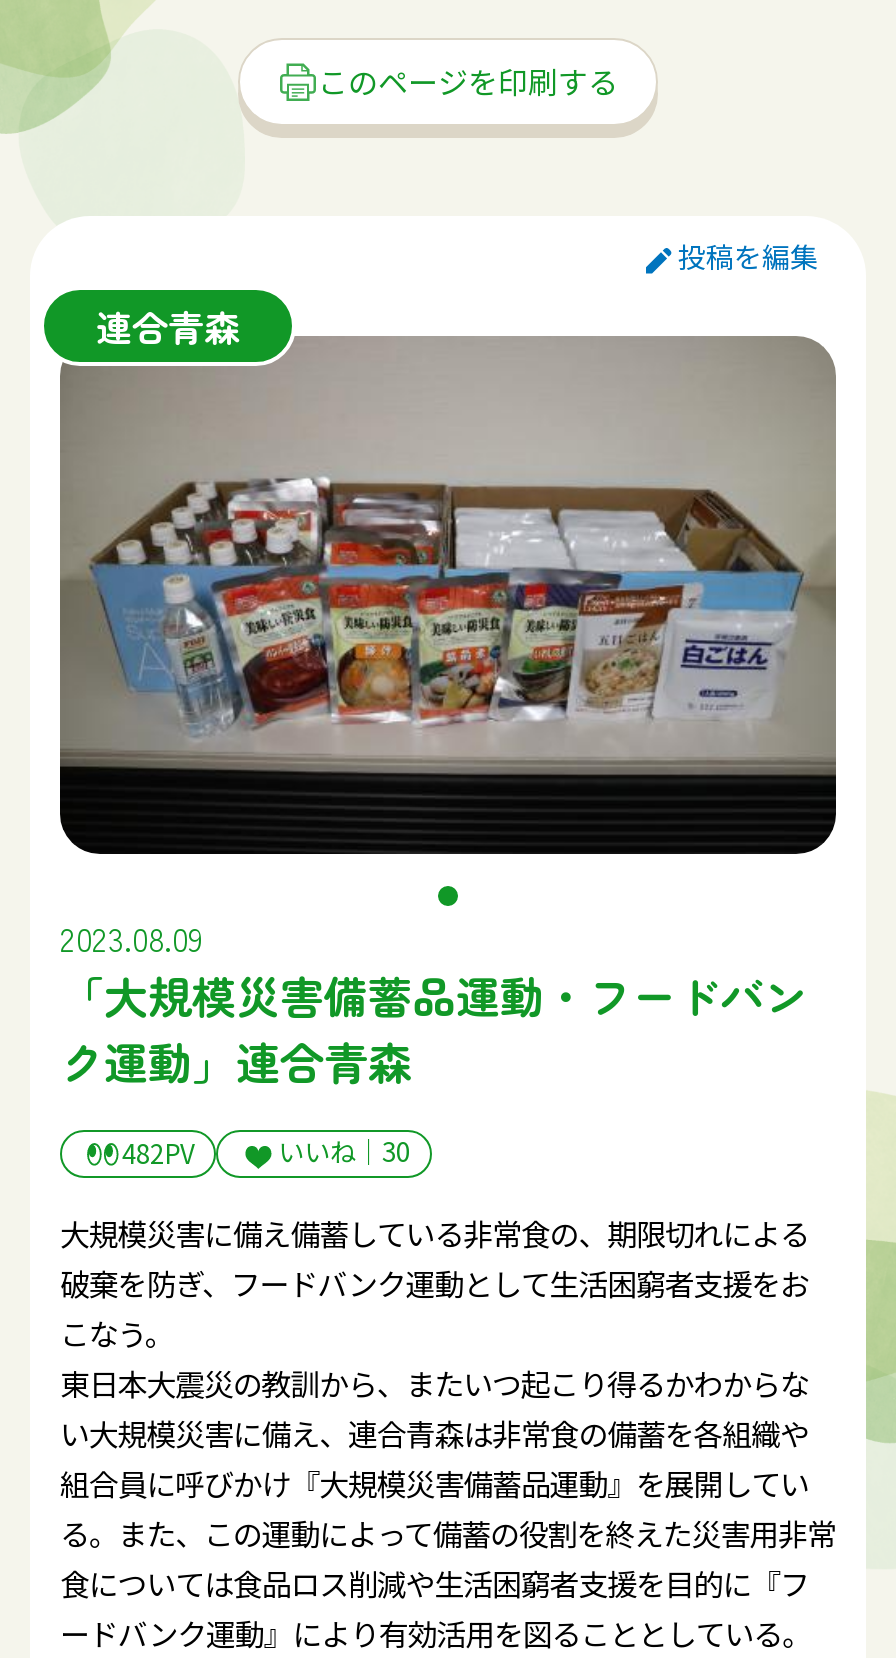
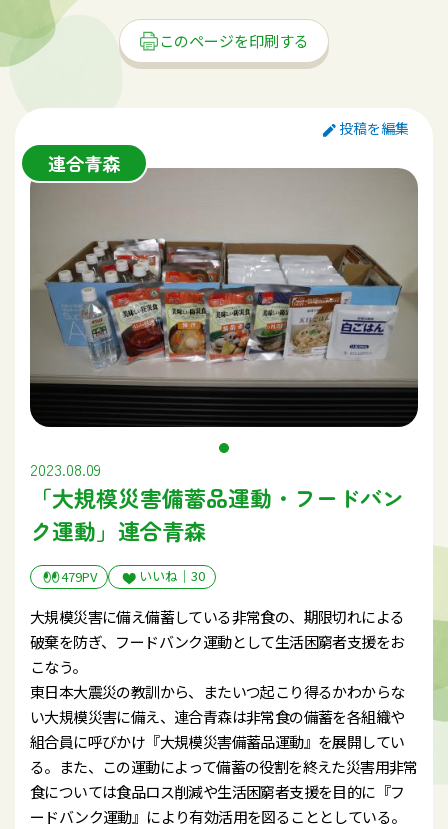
[122,1135,194,1173] 482PV -> [61,567,97,586] 479PV

